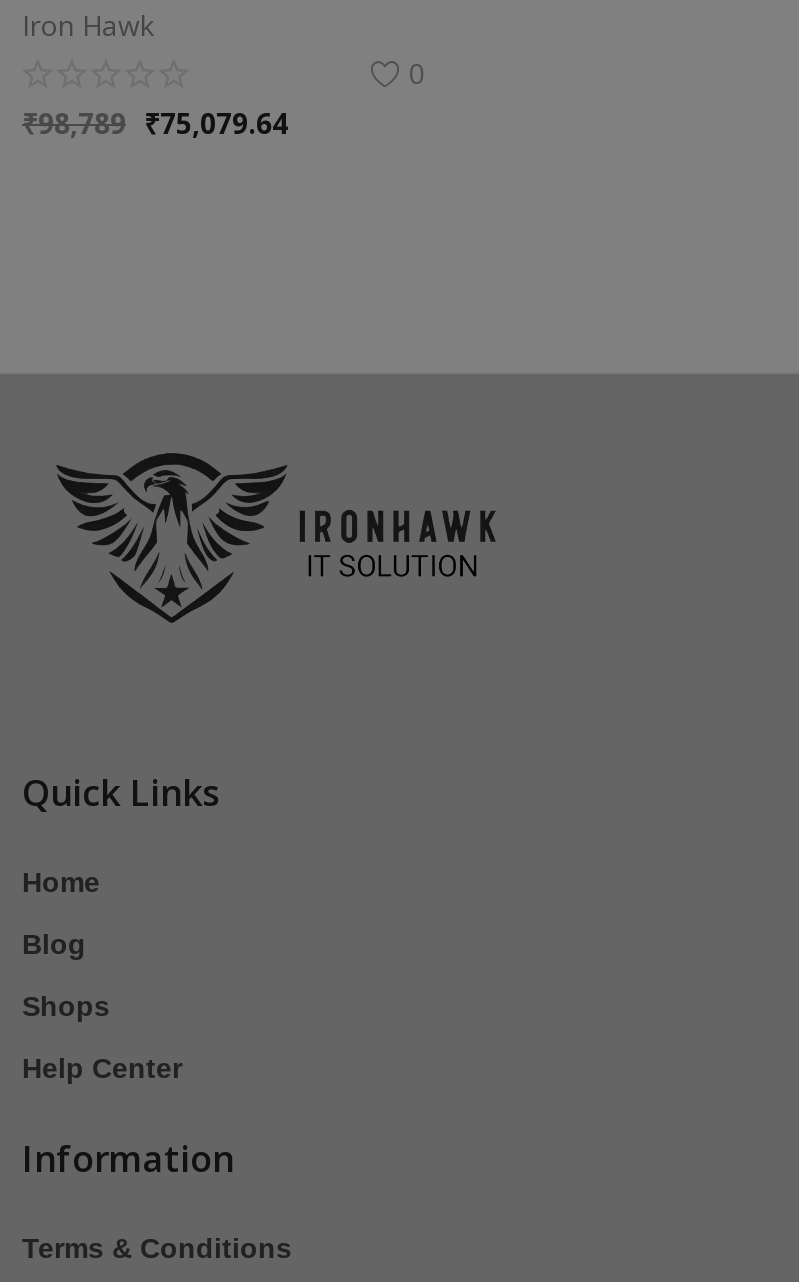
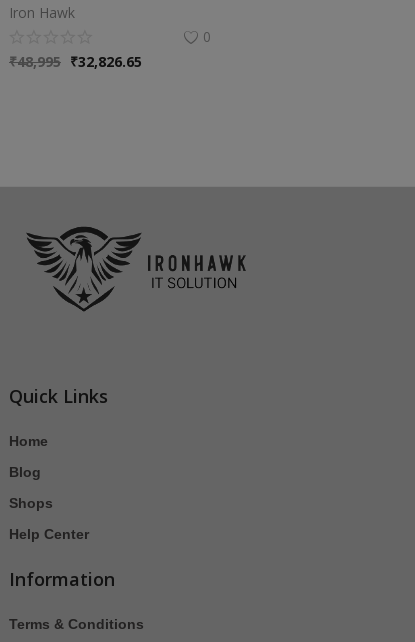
[22,105,288,143] ₹98,789 ₹75,079.64 -> [9,52,142,71] ₹48,995 ₹32,826.65

